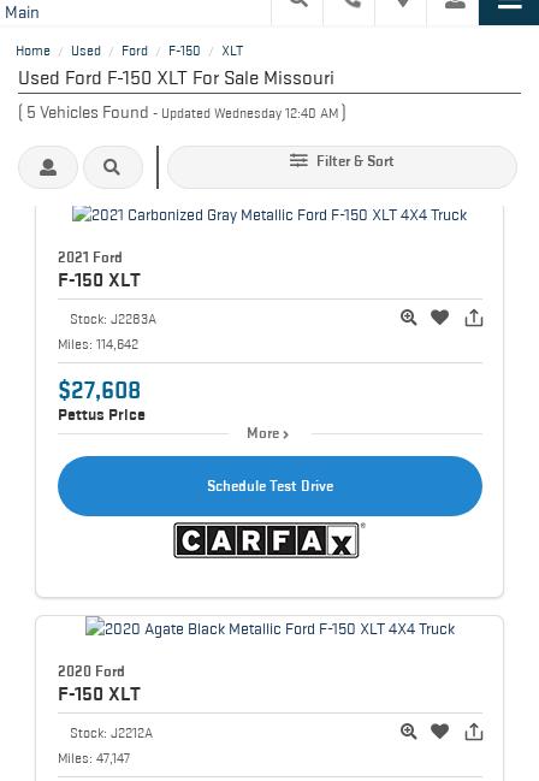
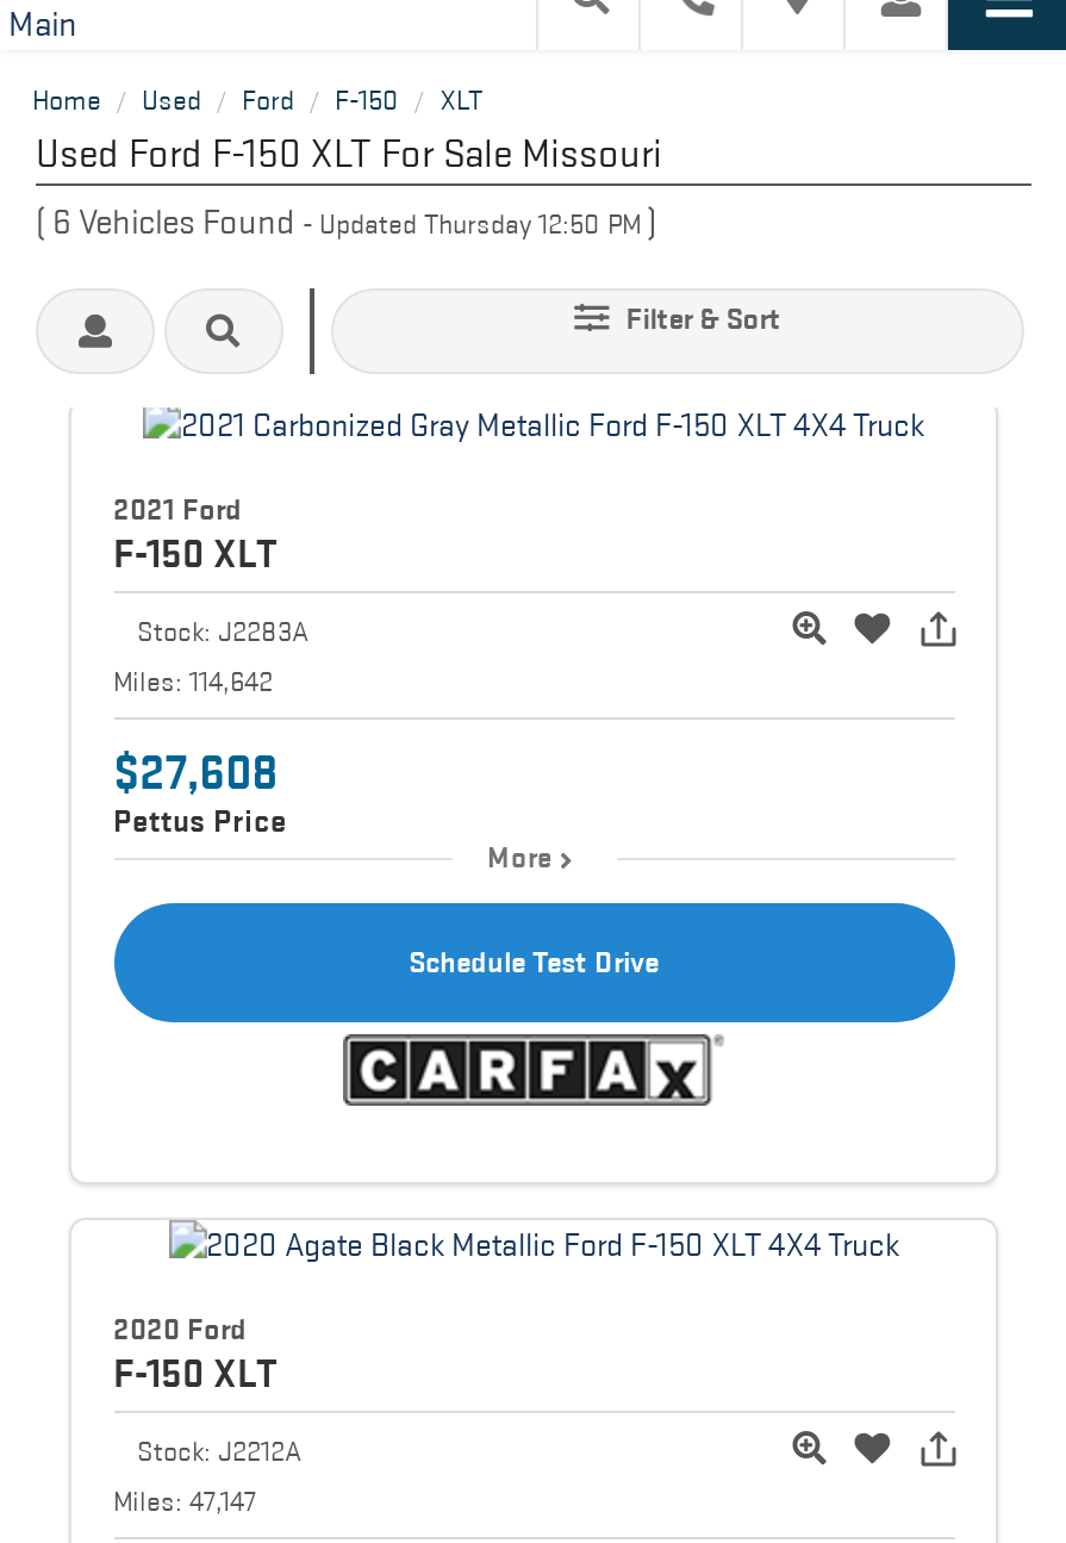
[18,101,346,122] (5 Vehicles Found - Updated Wednesday 12:40 AM) -> [36,200,657,241] (6 Vehicles Found - Updated Thursday 12:50 PM)

